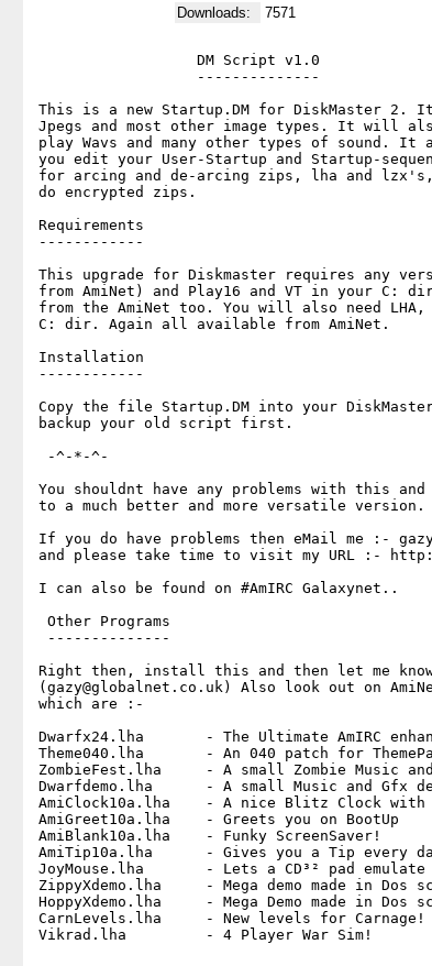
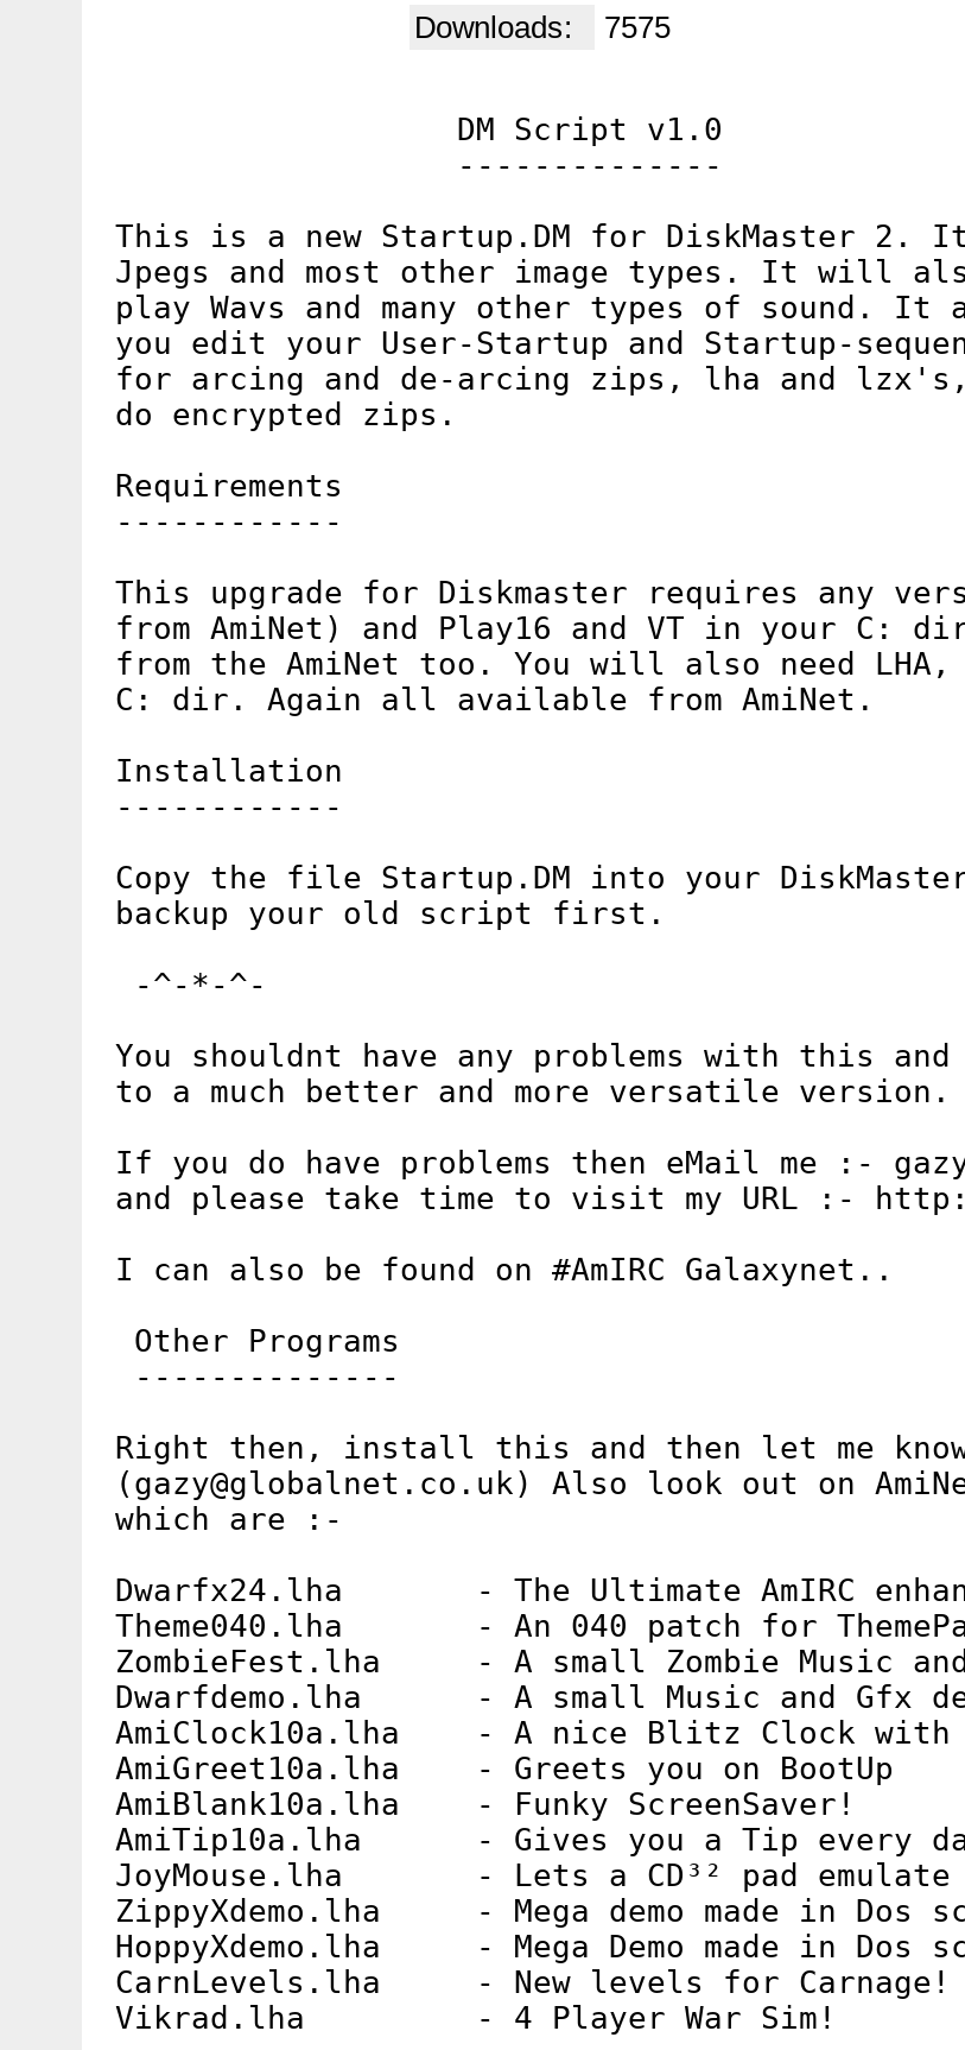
[177,4,296,21] Downloads: 7571 -> [414,10,671,45] Downloads: 7575

